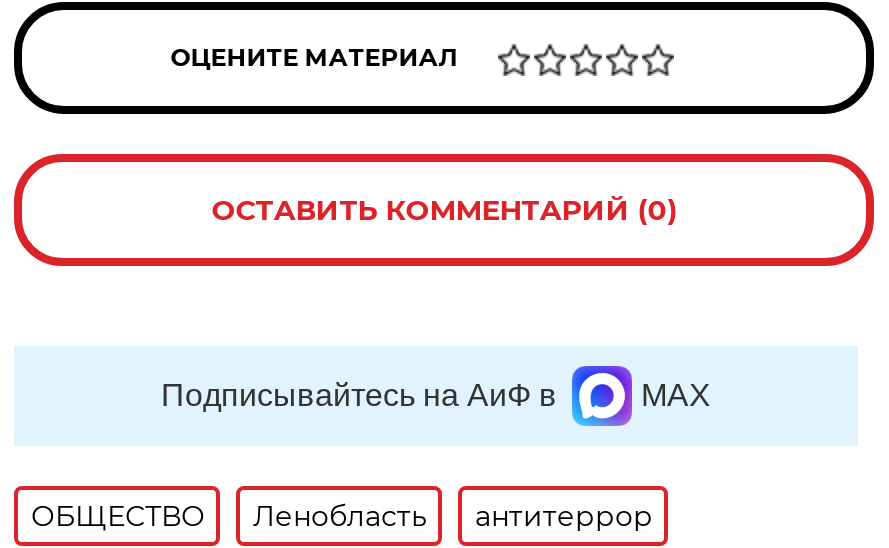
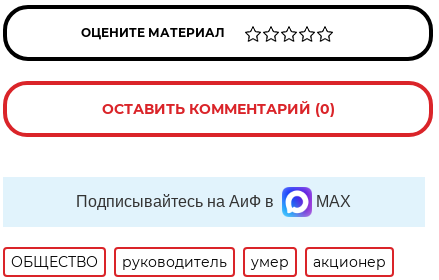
[253,499,653,535] Ленобласть | антитеррор -> [122,253,386,271] руководитель | умер | акционер

